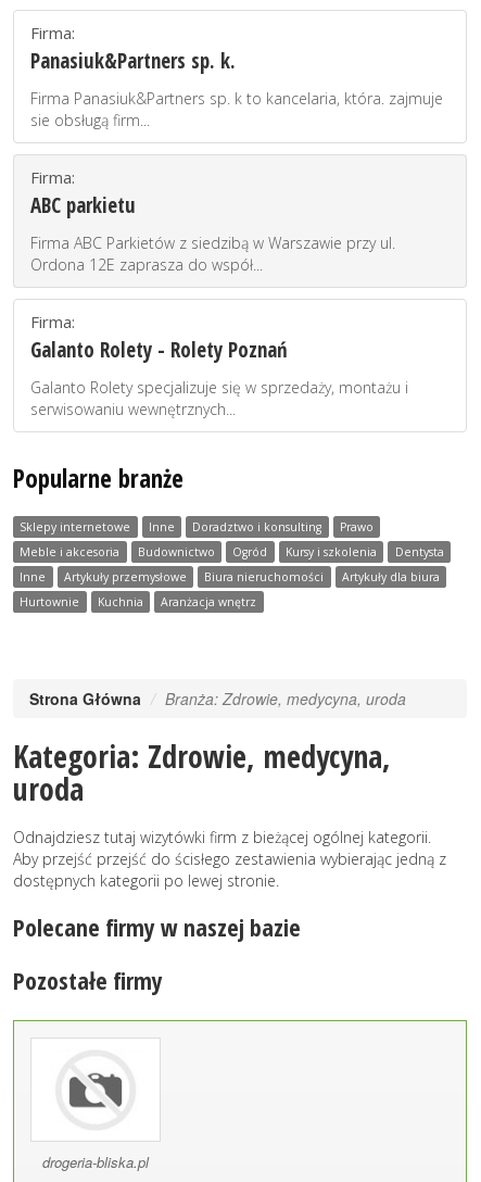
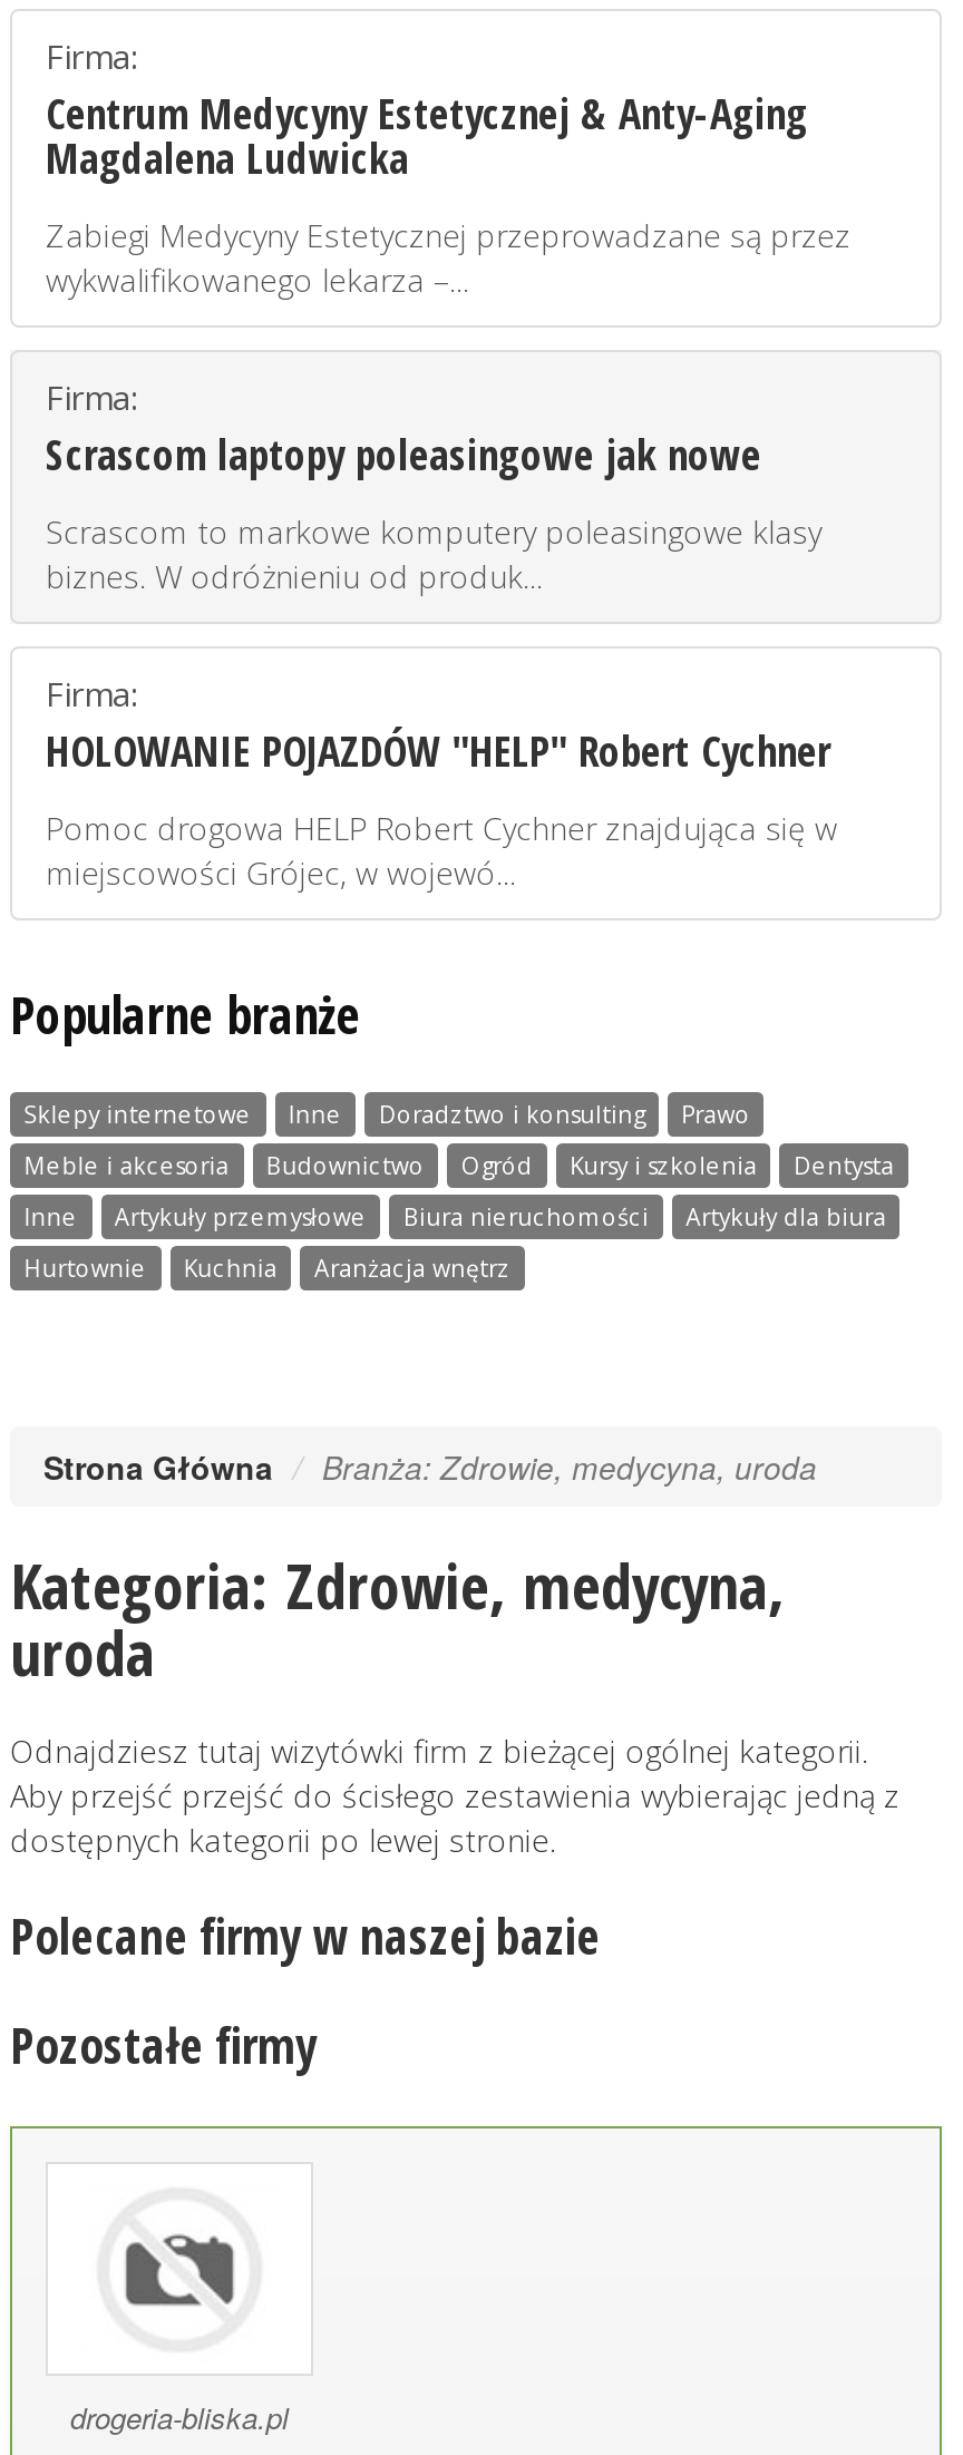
[30,47,236,75] Panasiuk&Partners sp. k. -> [46,85,808,187] Centrum Medycyny Estetycznej & Anty-Aging | Magdalena Ludwicka
[30,88,443,130] Firma Panasiuk&Partners sp. k to kancelaria, która. zajmuje | sie obsługą firm... -> [46,214,850,301] Zabiegi Medycyny Estetycznej przeprowadzane są przez | wykwalifikowanego lekarza –...
[30,191,136,219] ABC parkietu -> [46,426,761,484] Scrascom laptopy poleasingowe jak nowe
[30,232,395,275] Firma ABC Parkietów z siedzibą w Warszawie przy ul. | Ordona 12E zaprasza do współ... -> [46,510,821,597] Scrascom to markowe komputery poleasingowe klasy | biznes. W odróżnieniu od produk...
[30,336,288,364] Galanto Rolety - Rolety Poznań -> [46,722,830,780] HOLOWANIE POJAZDÓW "HELP" Robert Cychner
[30,377,408,419] Galanto Rolety specjalizuje się w sprzedaży, montażu i | serwisowaniu wewnętrznych... -> [46,807,837,894] Pomoc drogowa HELP Robert Cychner znajdująca się w | miejscowości Grójec, w wojewó...

